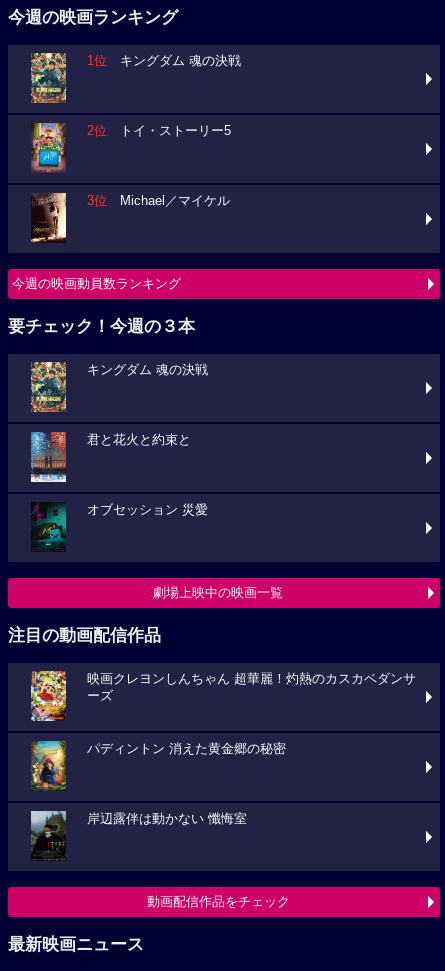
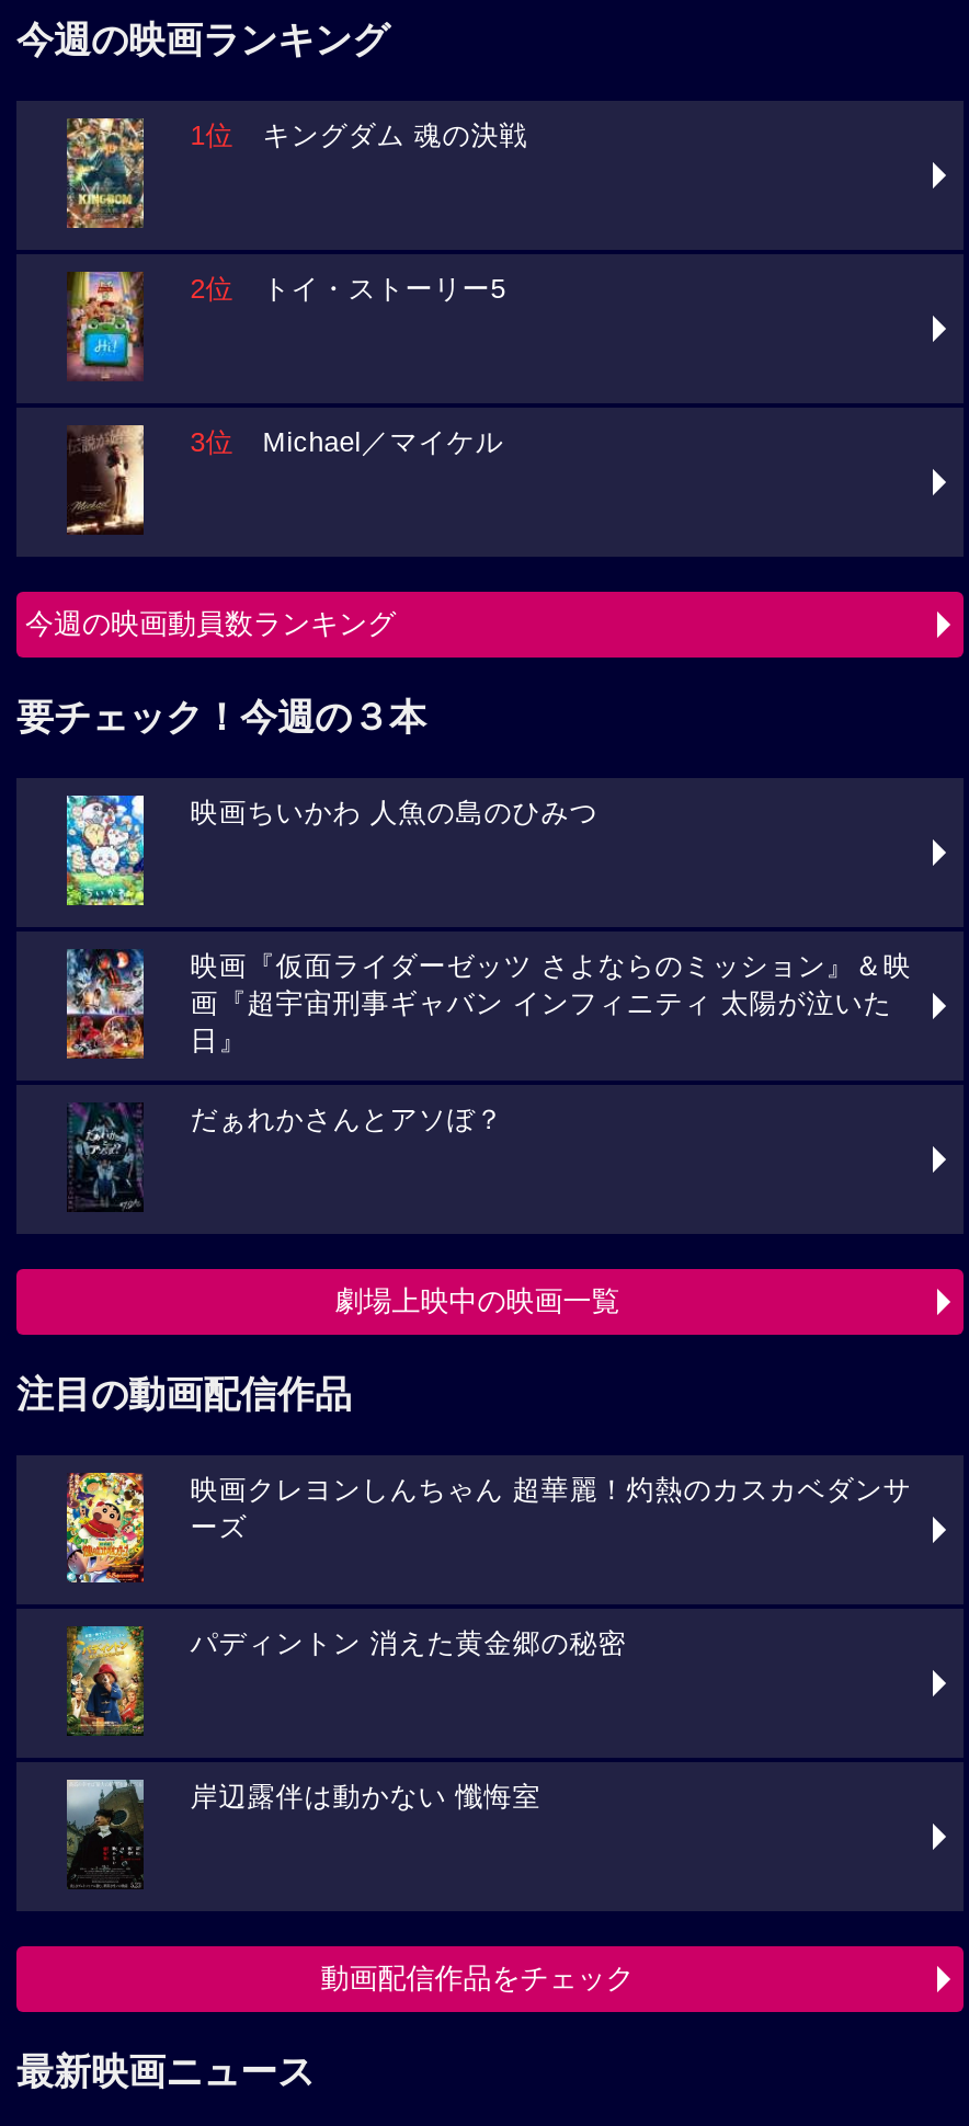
[30,361,208,413] [image] | キングダム 魂の決戦 -> [65,793,598,907] [image] | 映画ちいかわ 人魚の島のひみつ
[30,431,191,483] [image] | 君と花火と約束と -> [65,949,912,1059] [image] | 映画『仮面ライダーゼッツ さよならのミッション』＆映 | 画『超宇宙刑事ギャバン インフィニティ 太陽が泣いた | 日』
[31,502,208,549] [image] | オブセッション 災愛 -> [69,1102,504,1208] [image] | だぁれかさんとアソぼ？

